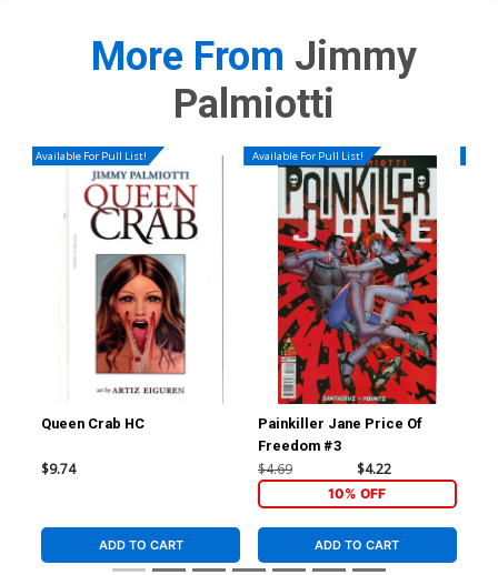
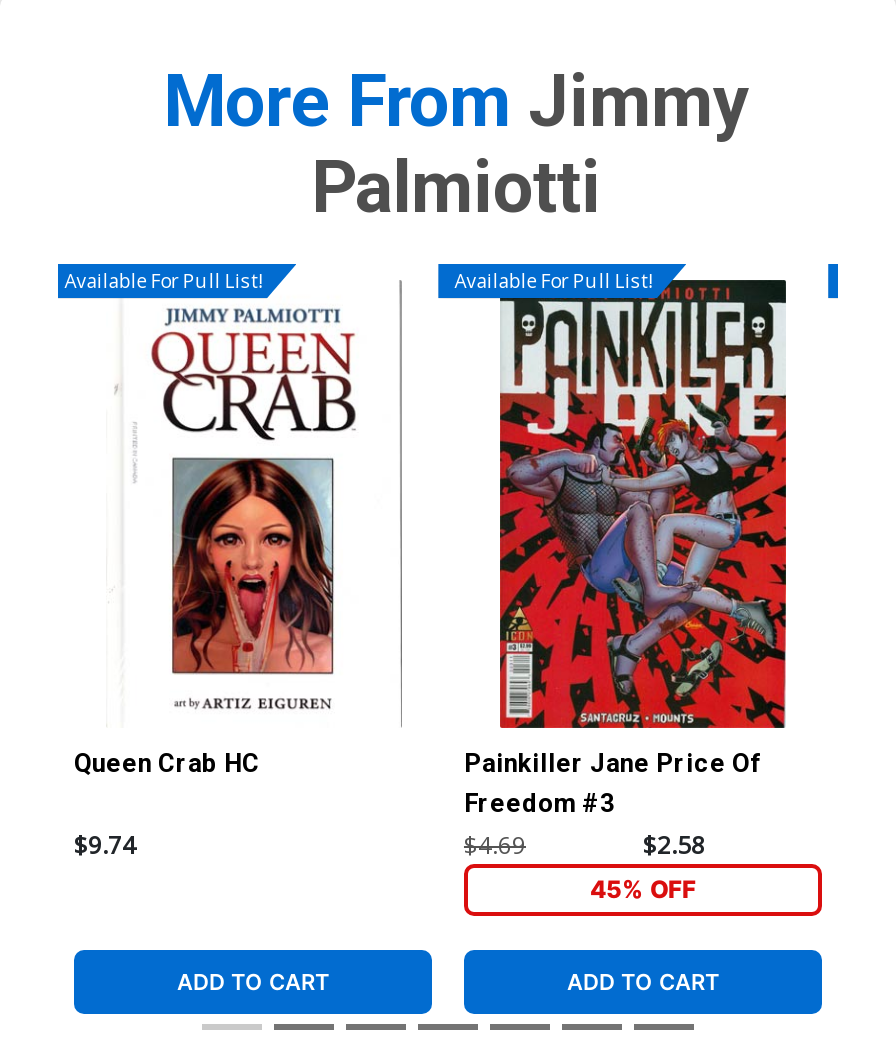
[357,460,392,479] $4.22 -> [643,828,705,862] $2.58
[328,485,386,502] 10% OFF -> [590,874,696,904] 45% OFF

